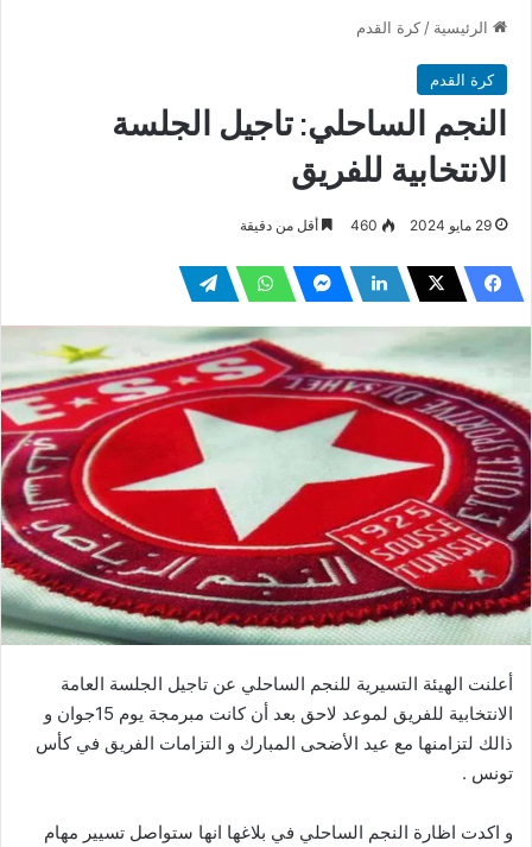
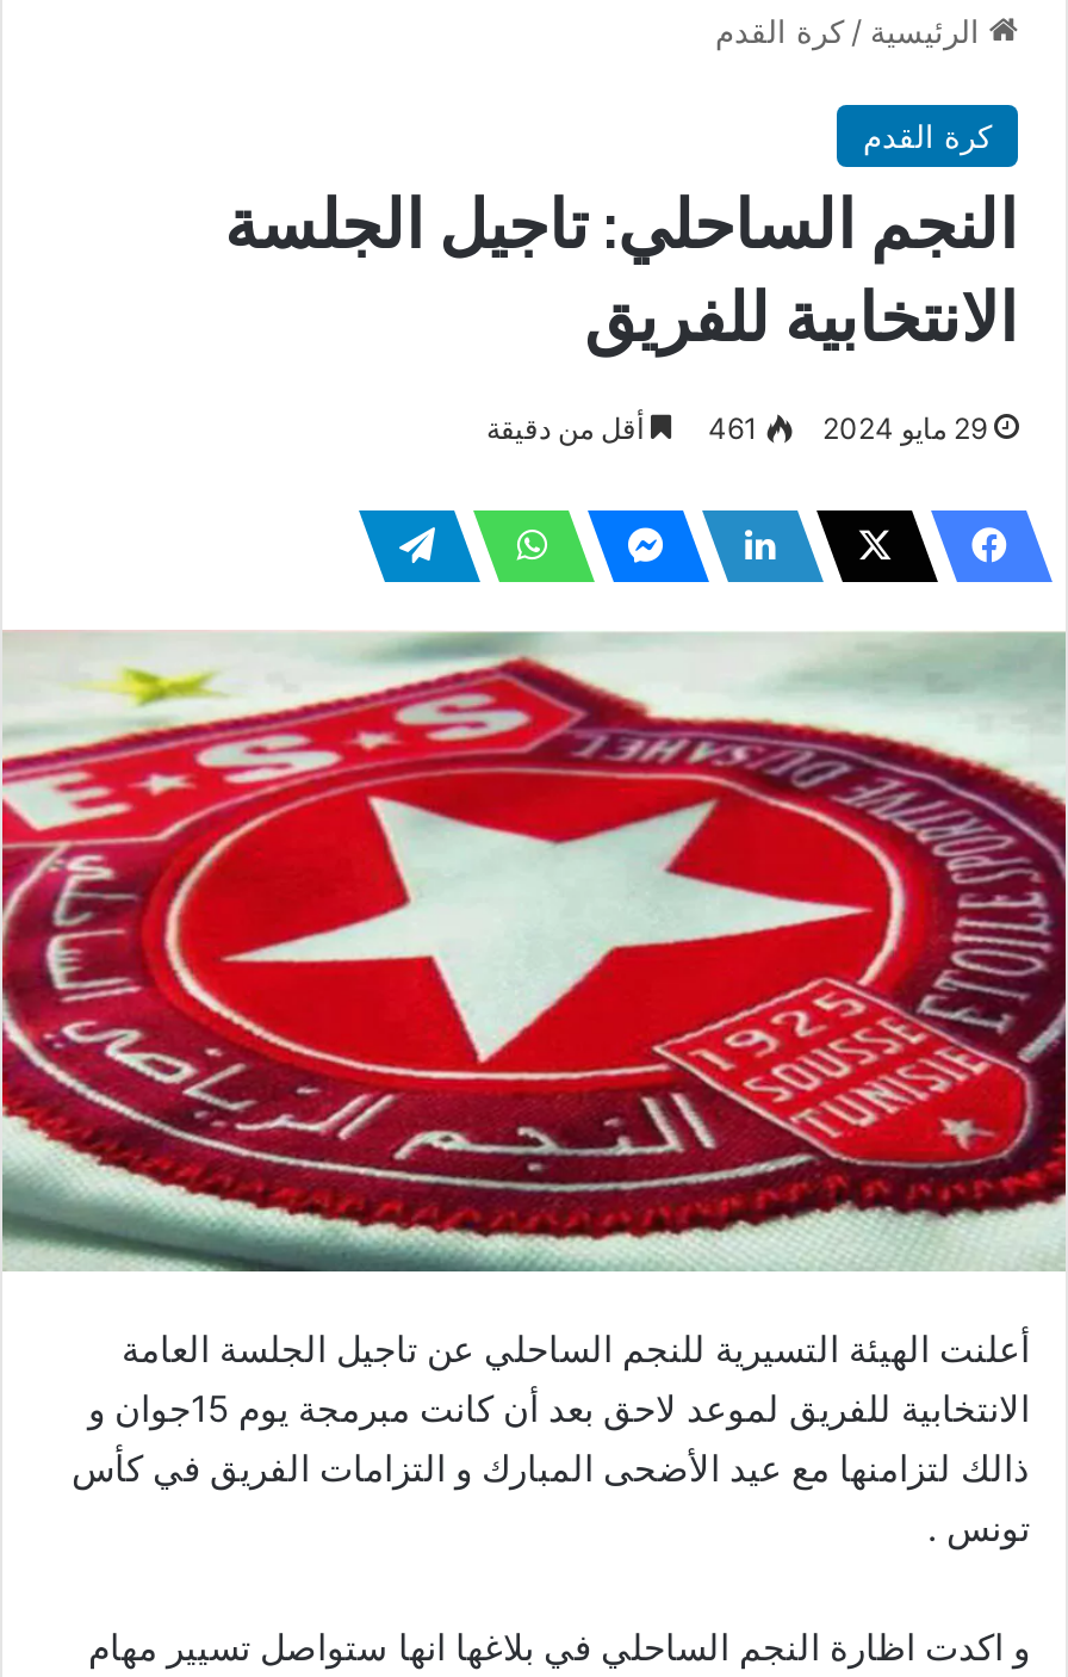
[350,216,378,234] 460 -> [708,410,758,446] 461

